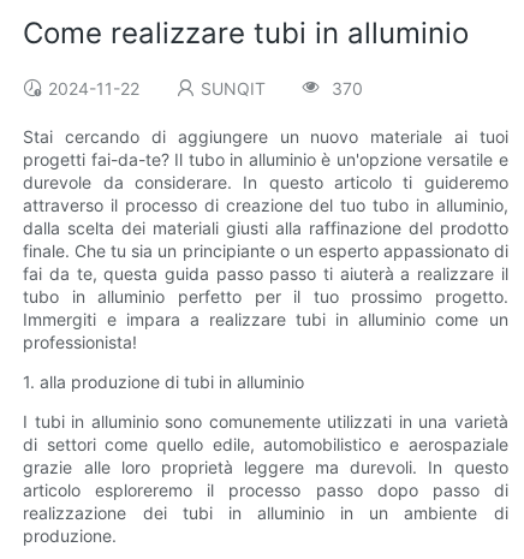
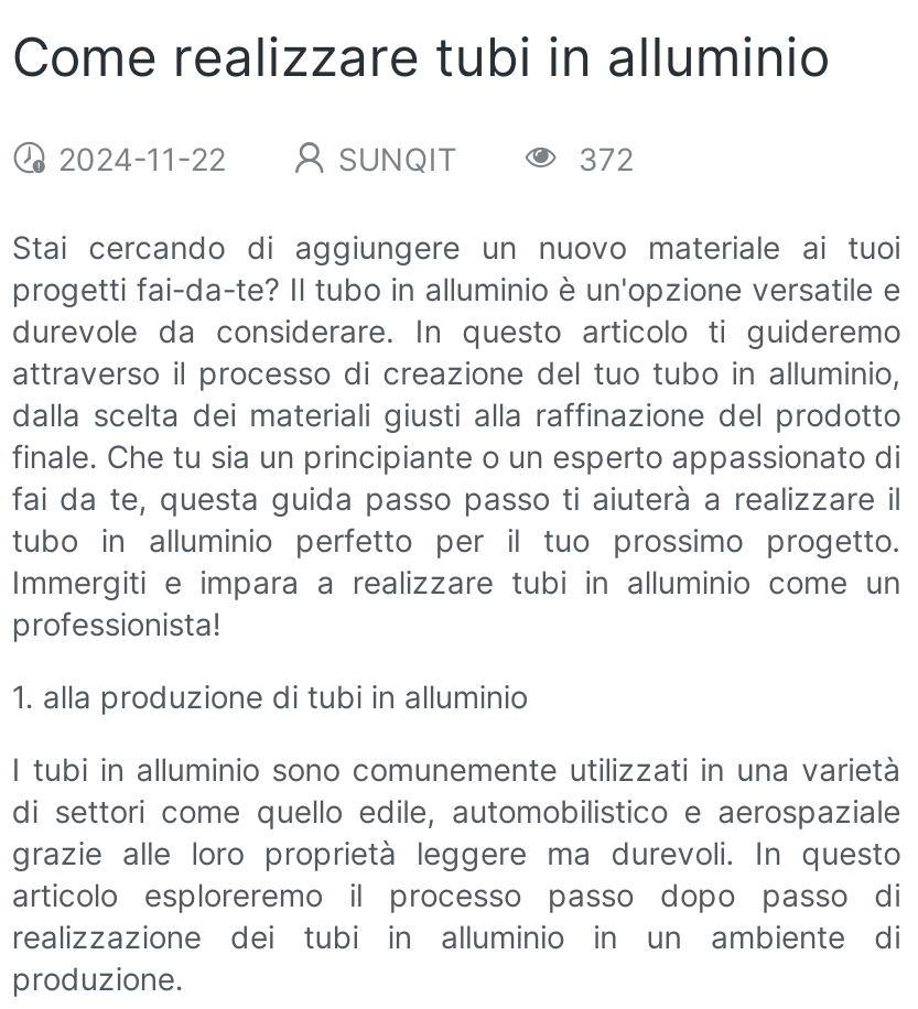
[332,79,363,99] 370 -> [578,141,633,178] 372

